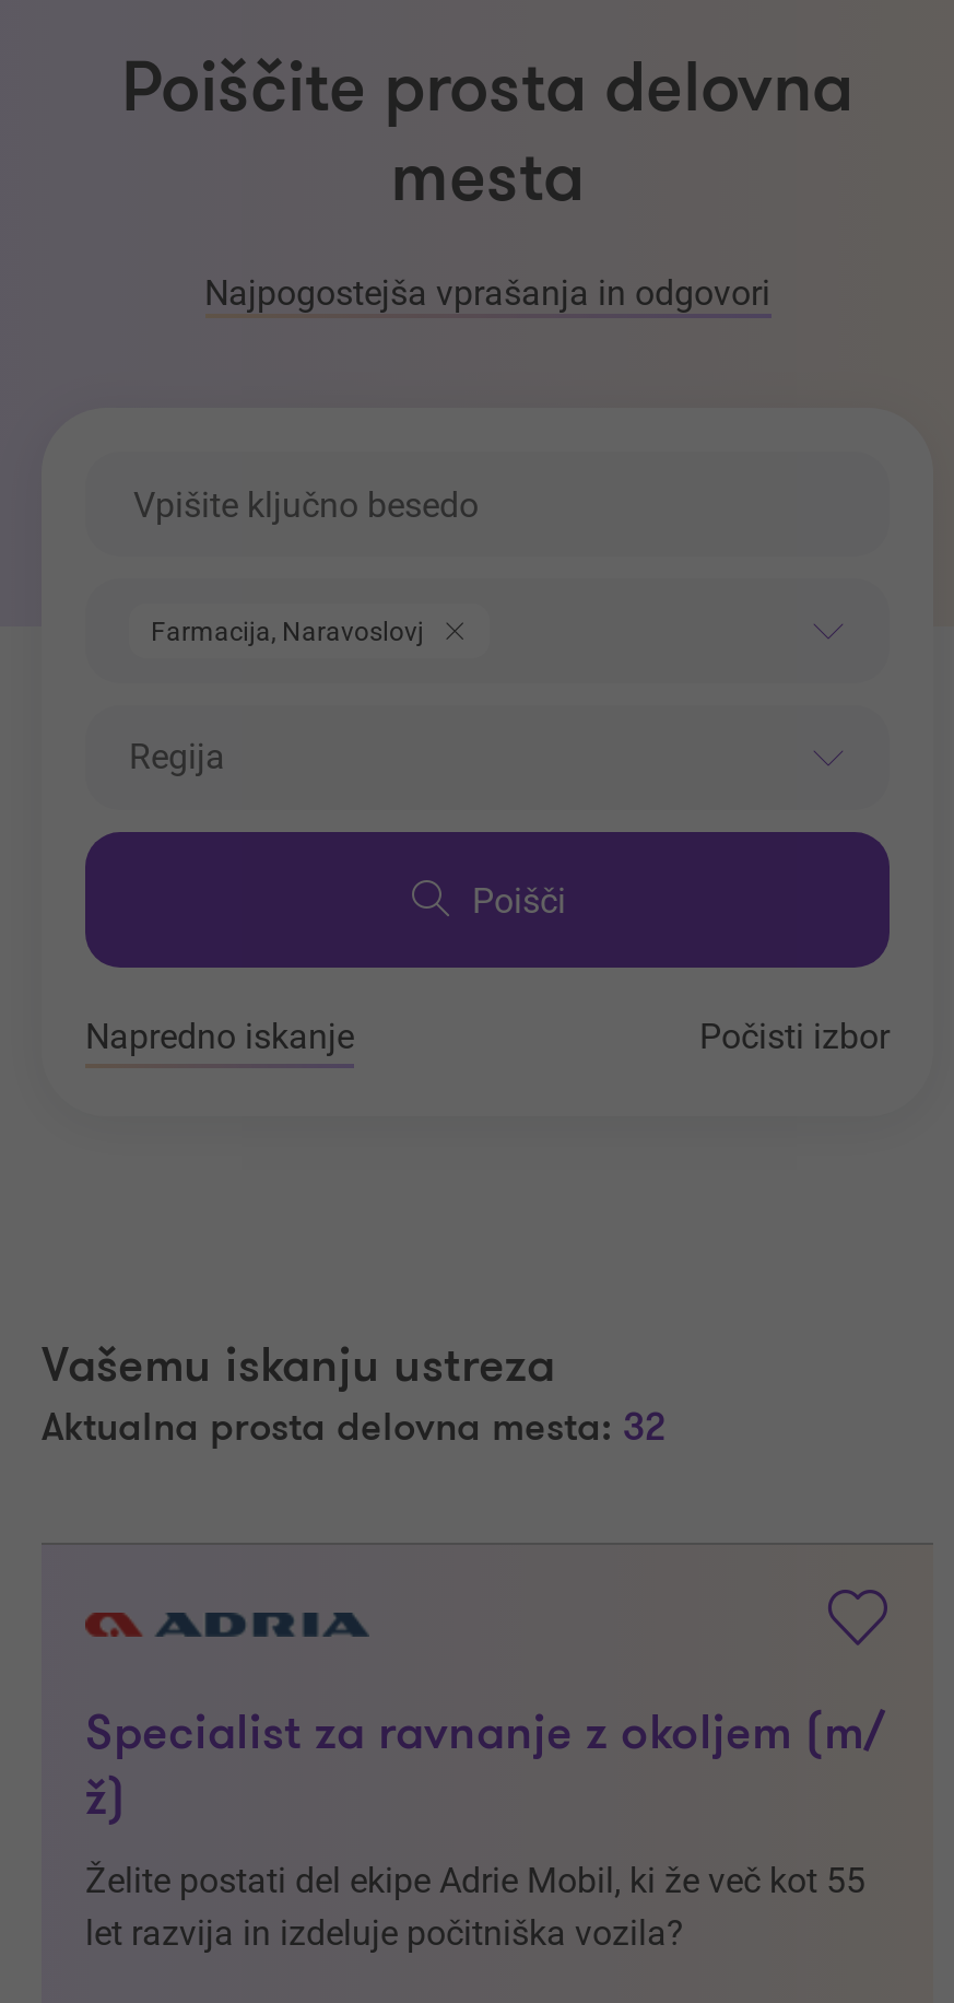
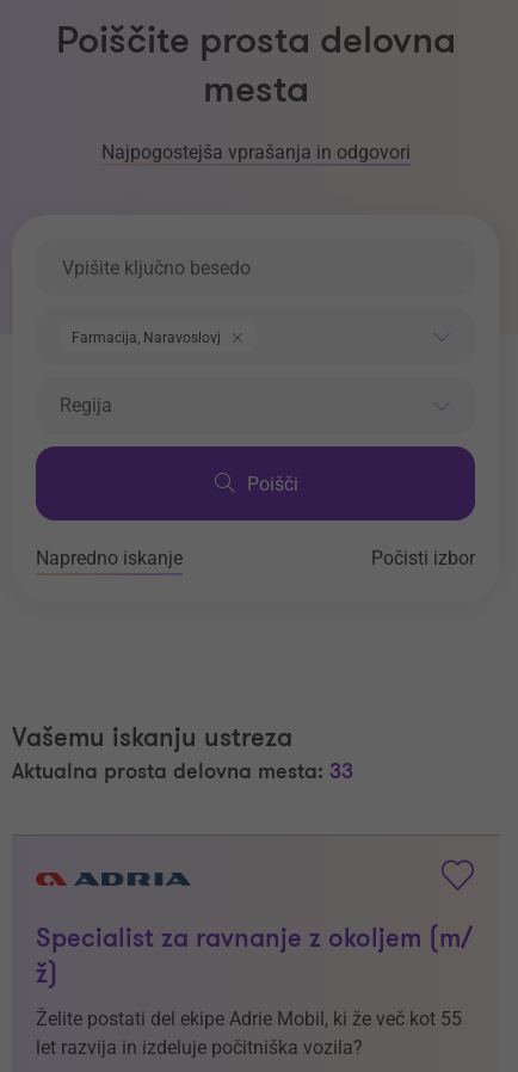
[42,1401,664,1453] Aktualna prosta delovna mesta: 32 -> [12,757,353,785] Aktualna prosta delovna mesta: 33

